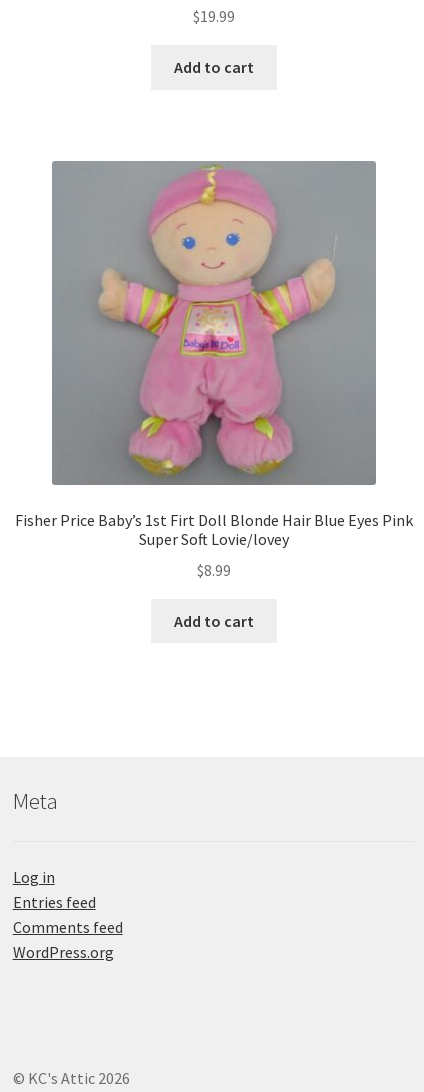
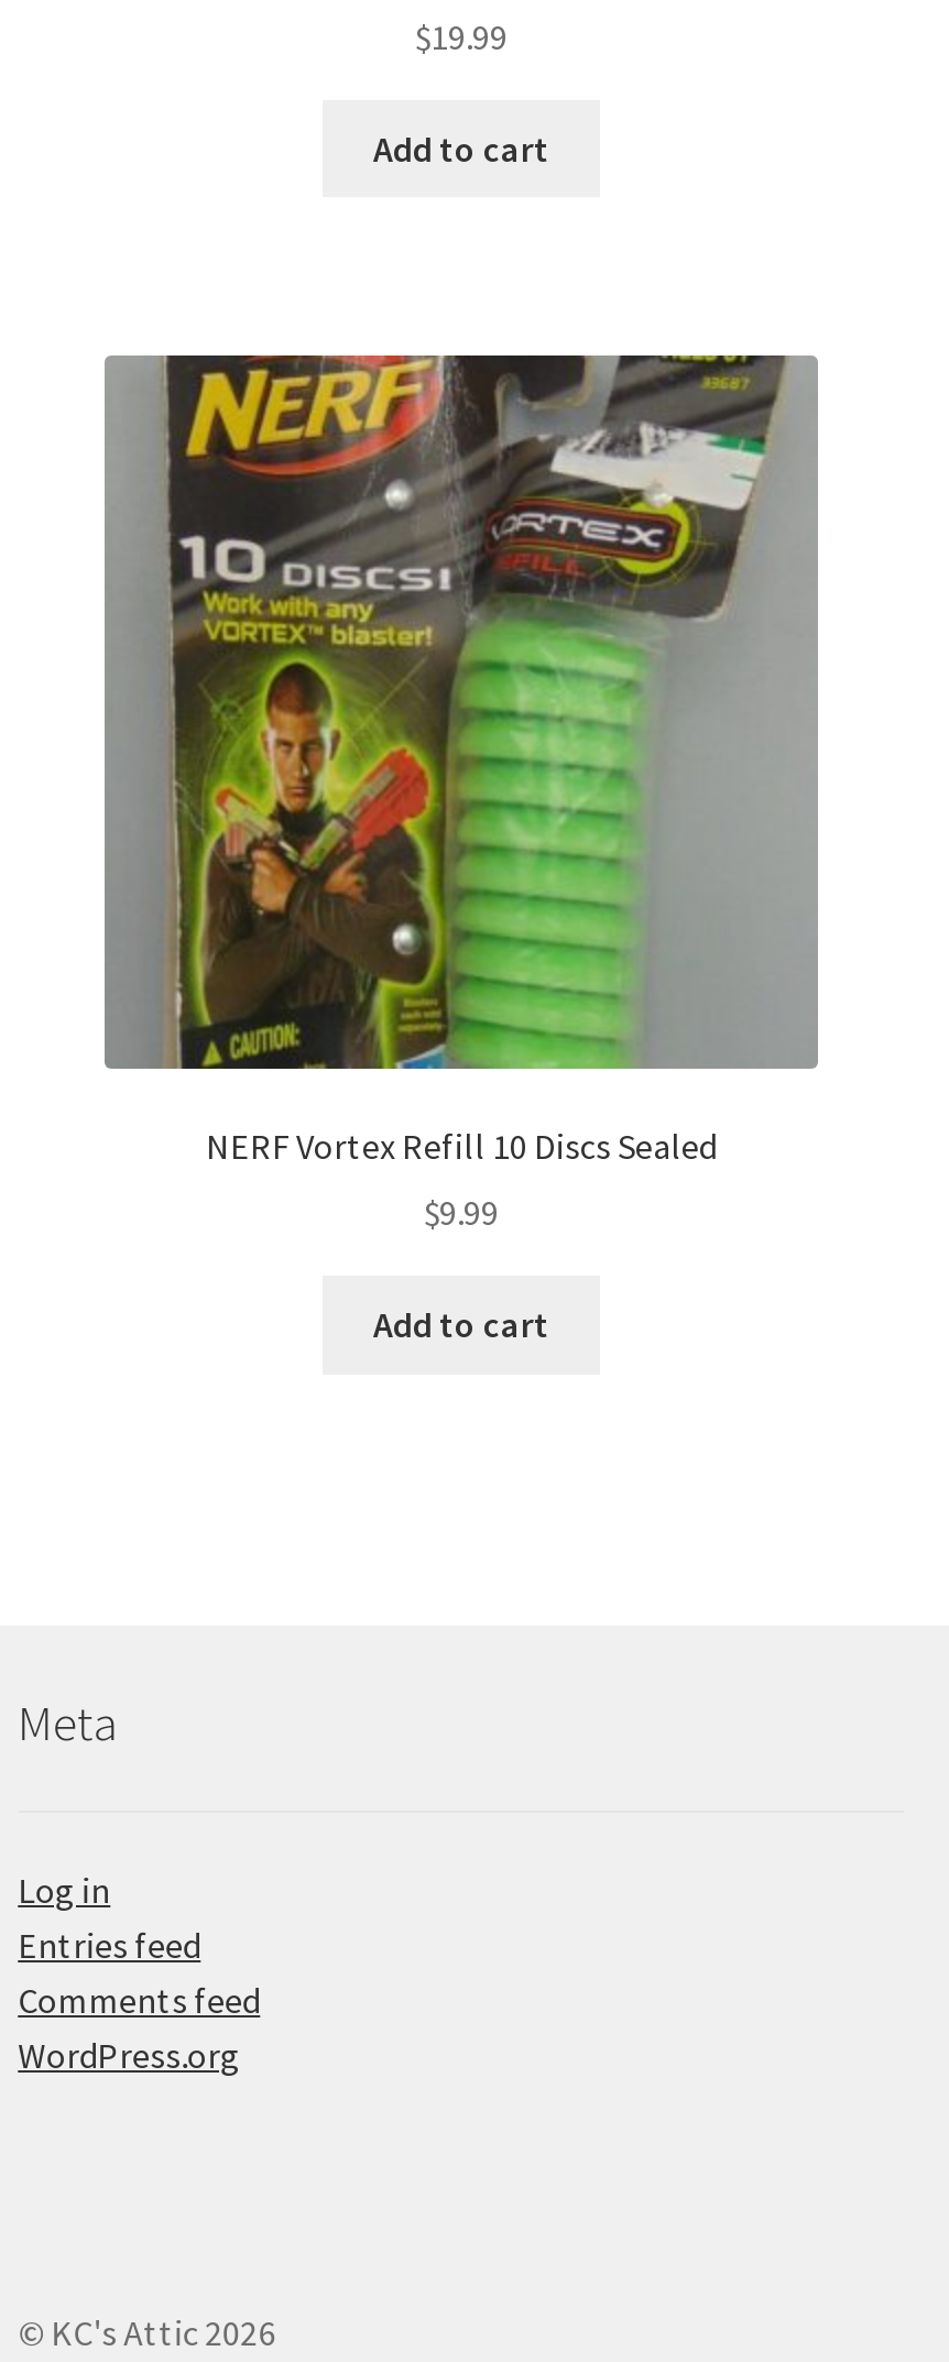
[15,160,413,549] [image] | Fisher Price Baby’s 1st Firt Doll Blonde Hair Blue Eyes Pink | Super Soft Lovie/lovey -> [160,354,787,1167] [image] | NERF Vortex Refill 10 Discs Sealed
[197,560,231,580] $8.99 -> [424,1190,499,1234] $9.99

